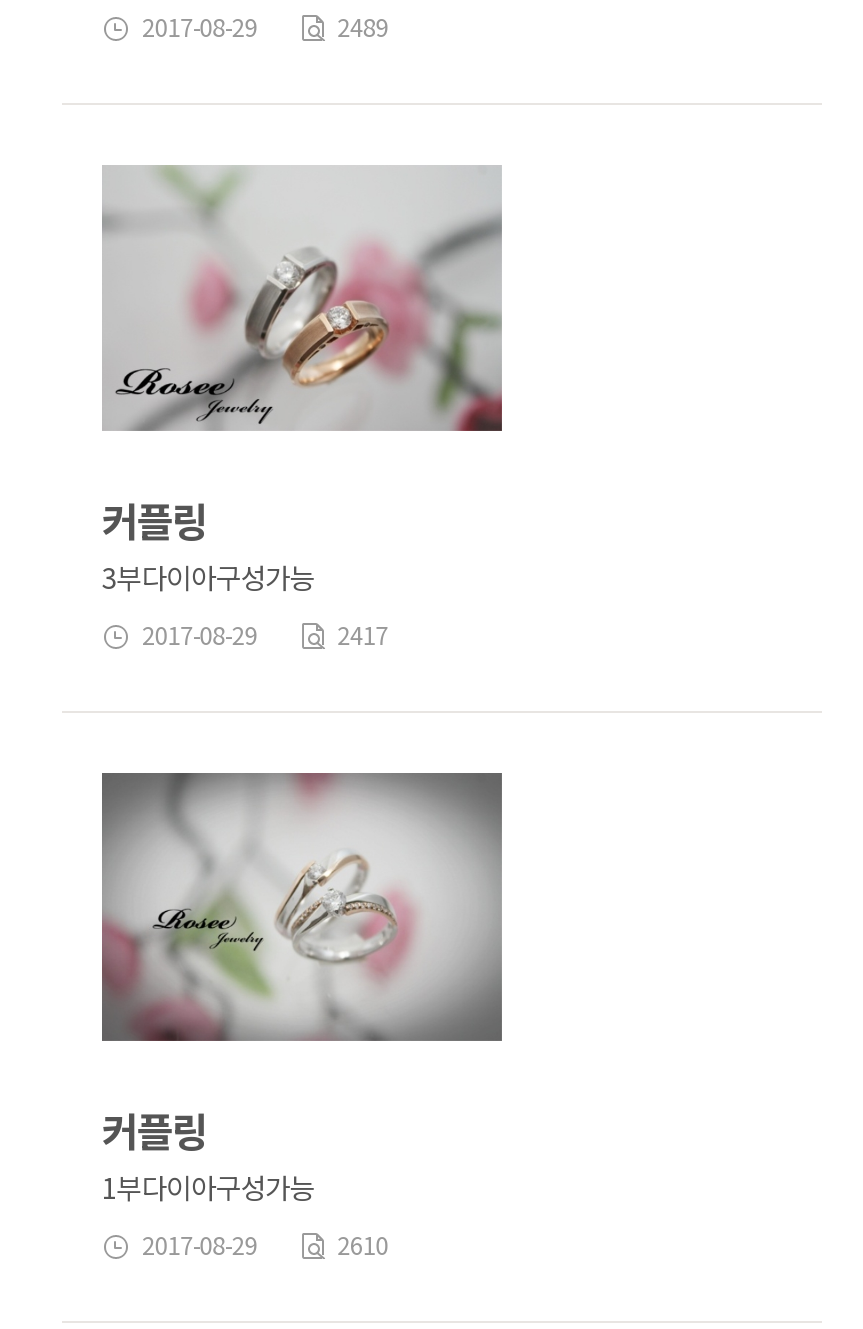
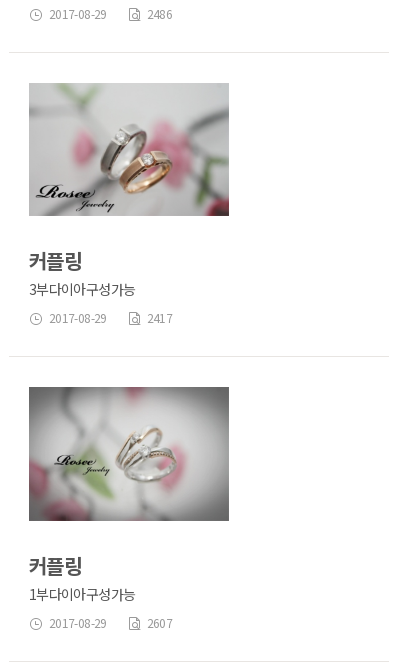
[337,9,388,43] 2489 -> [147,5,172,22] 2486
[337,1226,388,1260] 2610 -> [147,614,172,631] 2607

